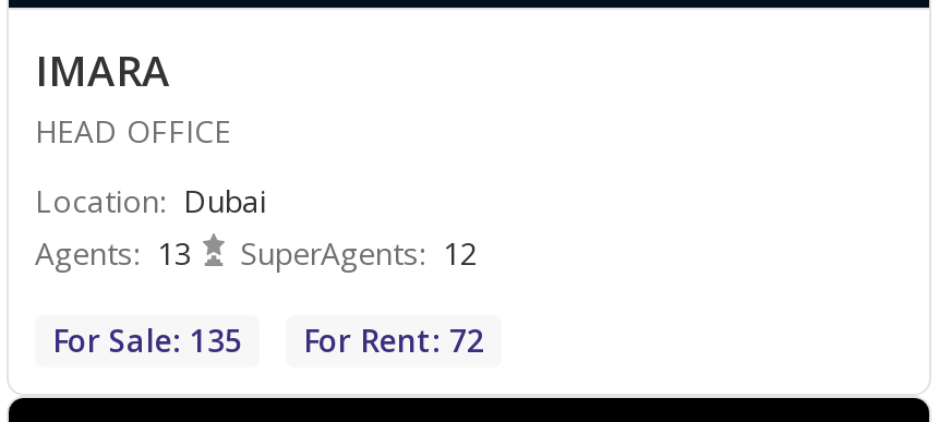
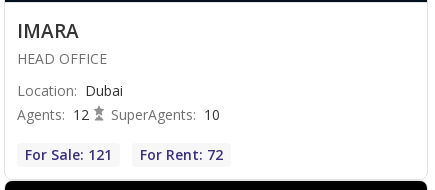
[35,233,192,274] Agents: 13 -> [17,105,89,124] Agents: 12
[240,233,478,274] SuperAgents: 12 -> [111,105,220,124] SuperAgents: 10
[52,320,484,361] For Sale: 135 For Rent: 72 -> [25,145,223,164] For Sale: 121 For Rent: 72

